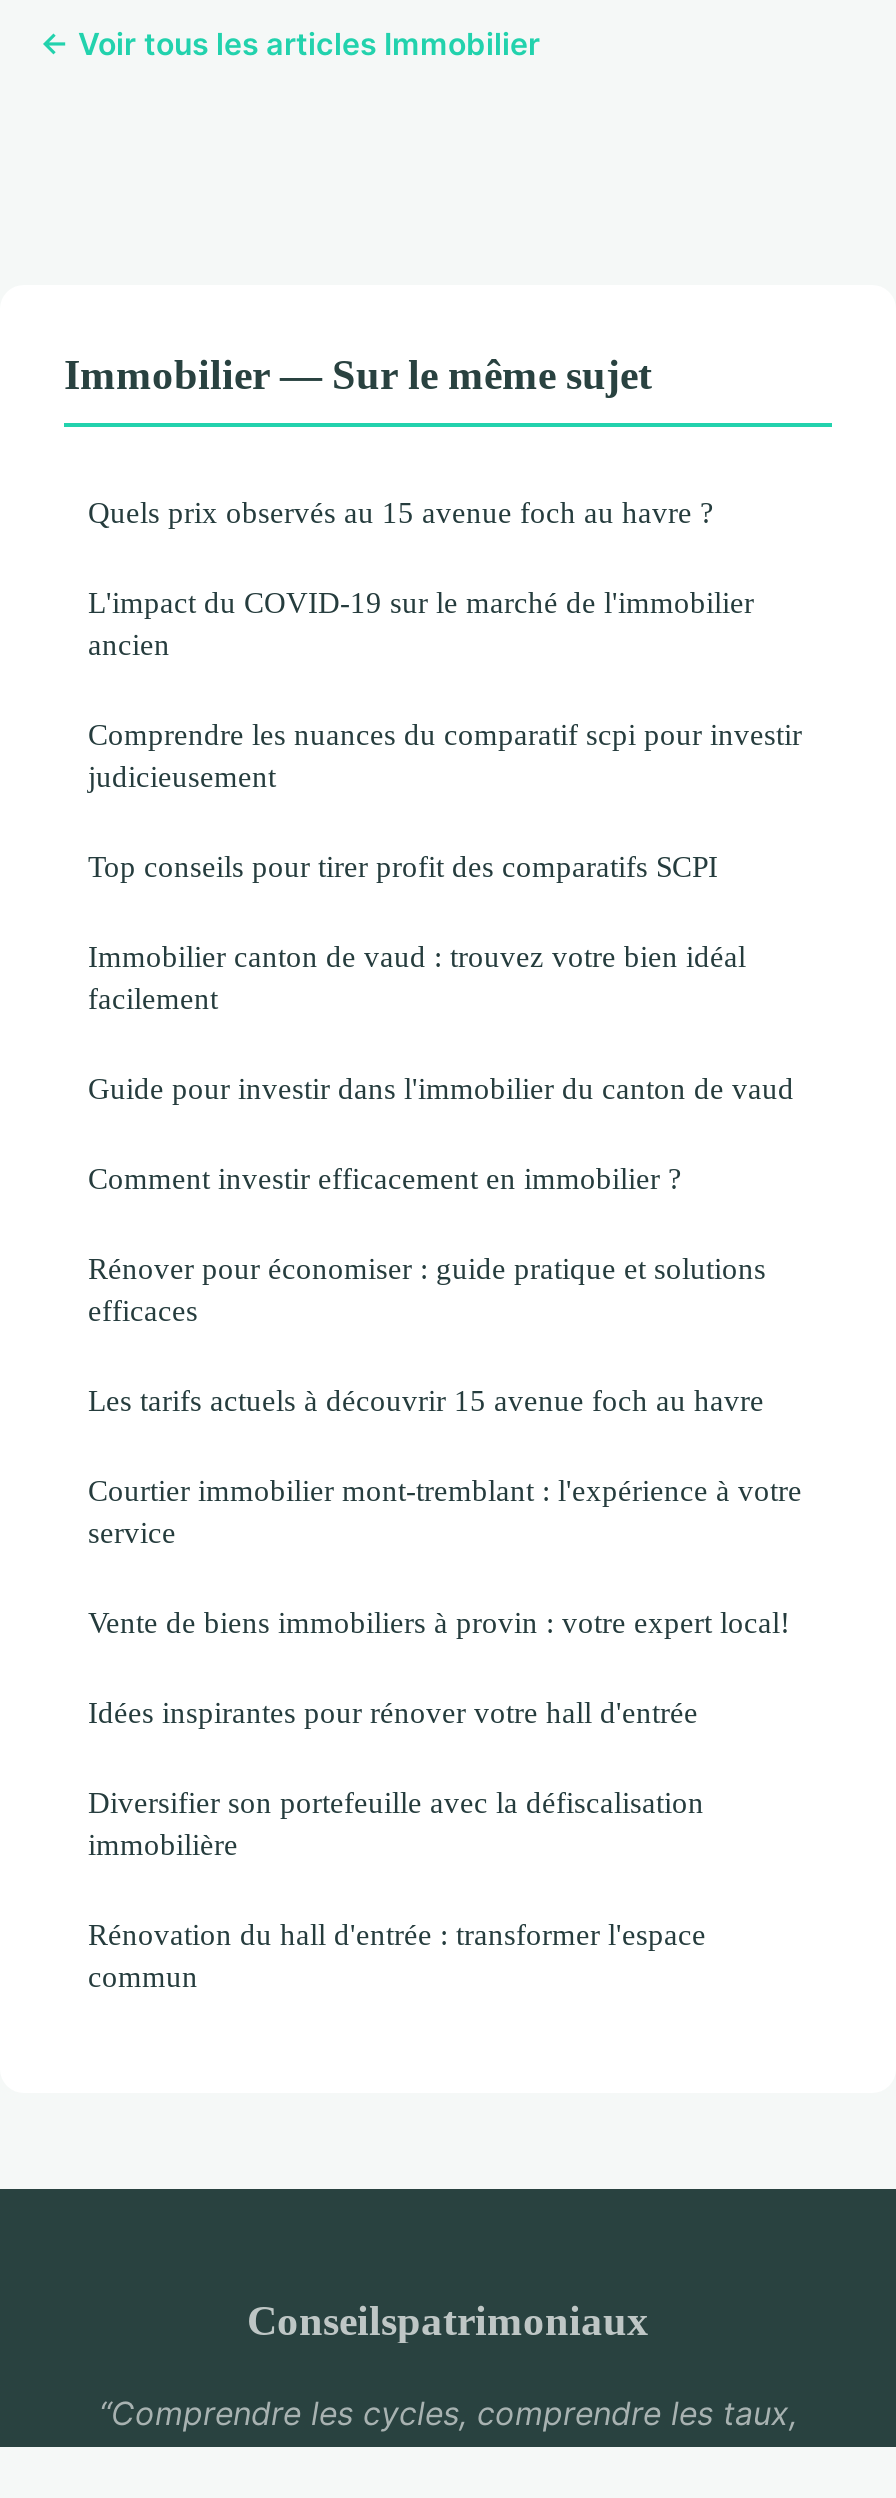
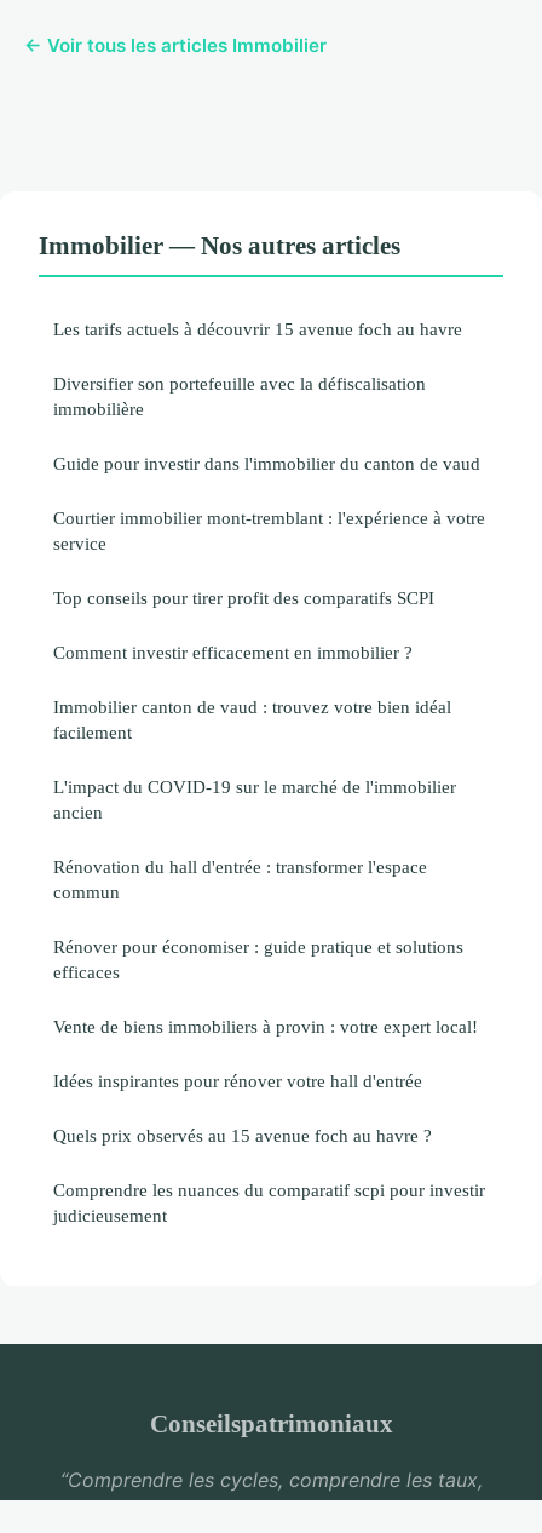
[64,351,652,397] Immobilier — Sur le même sujet -> [39,231,400,259] Immobilier — Nos autres articles
moved [88,495,802,793] -> [53,1125,485,1225]: Quels prix observés au 15 avenue foch au havre ? | Comprendre les nuances du comparatif scpi pour investir | judicieusement
moved [88,585,754,1195] -> [53,587,456,822]: Top conseils pour tirer profit des comparatifs SCPI | Comment investir efficacement en immobilier ? | Immobilier canton de vaud : trouvez votre bien idéal | facilement | L'impact du COVID-19 sur le marché de l'immobilier | ancien
moved [88,1071,794,1105] -> [53,453,480,473]: Guide pour investir dans l'immobilier du canton de vaud
moved [88,1251,766,1327] -> [53,936,463,982]: Rénover pour économiser : guide pratique et solutions | efficaces
moved [88,1383,764,1417] -> [53,318,462,339]: Les tarifs actuels à découvrir 15 avenue foch au havre
moved [88,1473,802,1549] -> [53,507,485,553]: Courtier immobilier mont-tremblant : l'expérience à votre | service
moved [88,1605,790,1729] -> [53,1016,478,1091]: Vente de biens immobiliers à provin : votre expert local! | Idées inspirantes pour rénover votre hall d'entrée
moved [88,1785,704,1861] -> [53,373,426,419]: Diversifier son portefeuille avec la défiscalisation | immobilière
moved [88,1917,706,1993] -> [53,856,427,902]: Rénovation du hall d'entrée : transformer l'espace | commun

